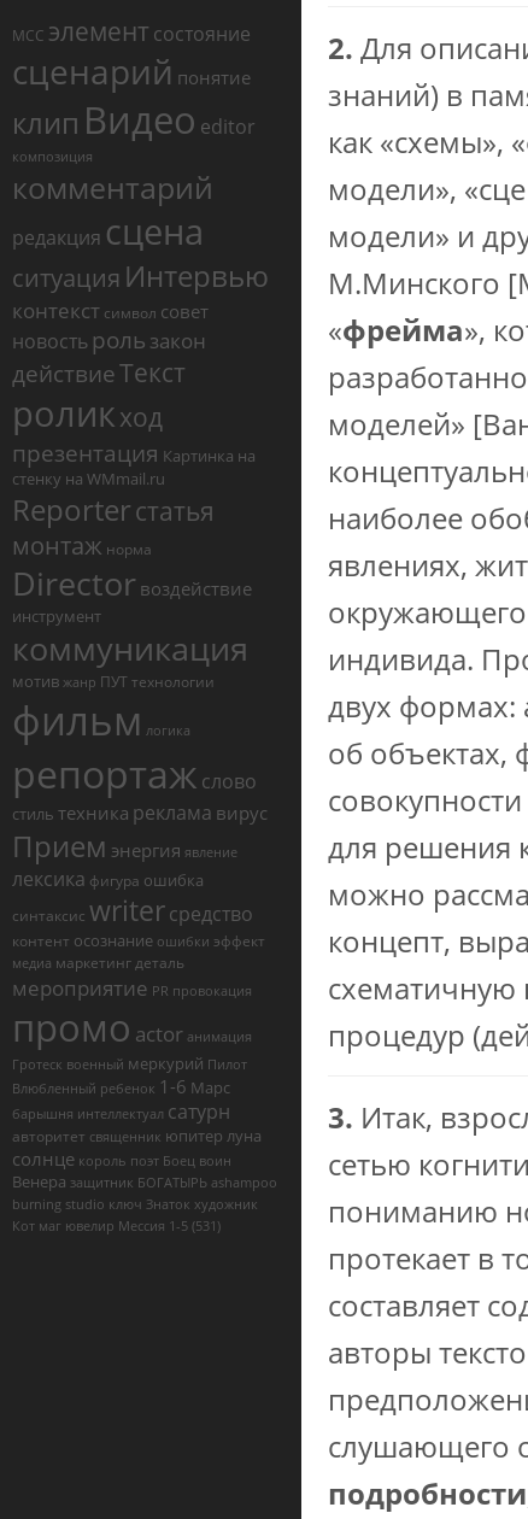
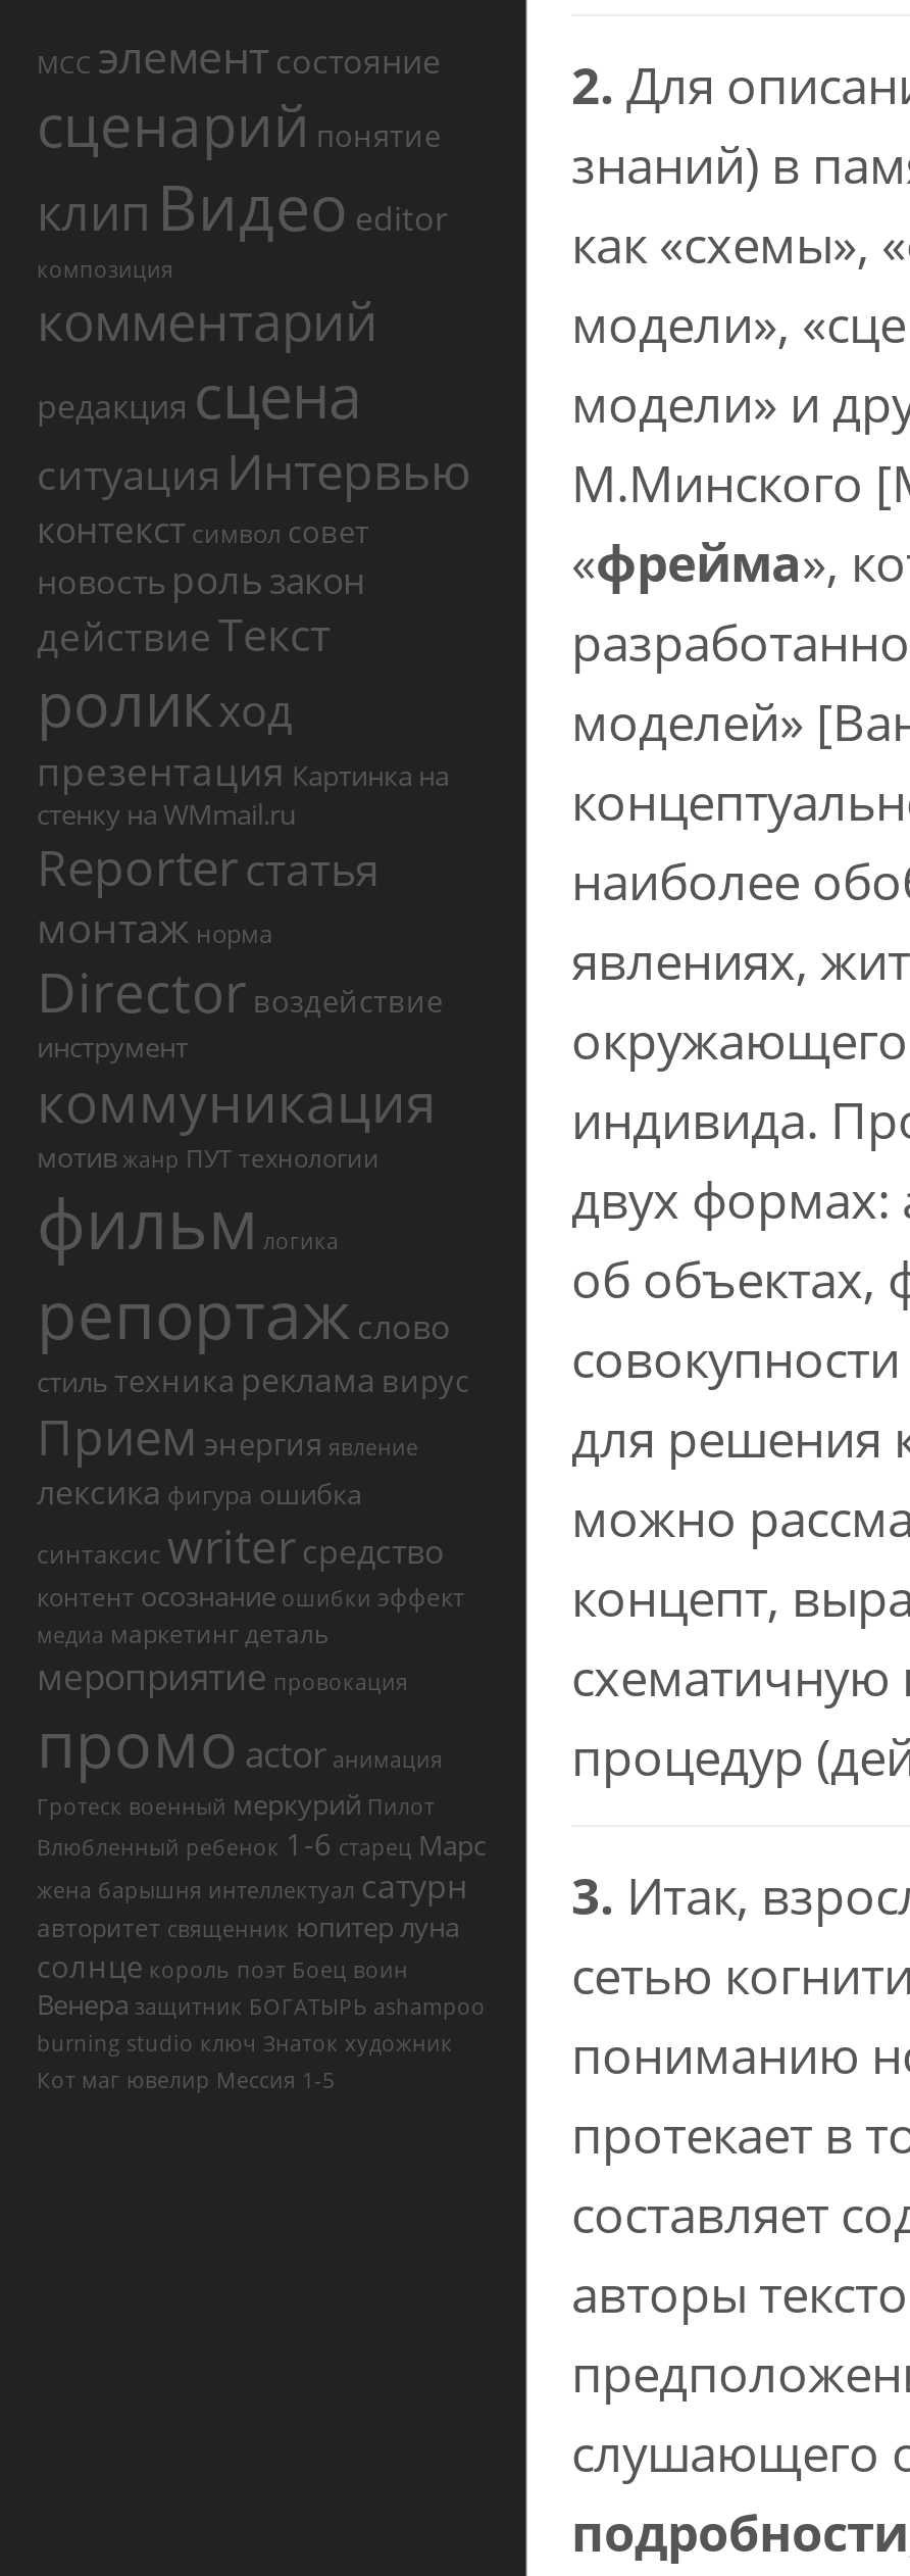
[12,973,252,1002] мероприятие PR провокация -> [37,1651,408,1700] мероприятие провокация
[12,1074,230,1125] Влюбленный ребенок 1-6 Марс | барышня интеллектуал сатурн -> [37,1823,486,1909] Влюбленный ребенок 1-6 старец Марс | жена барышня интеллектуал сатурн
[12,1218,221,1234] Кот маг ювелир Мессия 1-5 (531) -> [37,2066,335,2094] Кот маг ювелир Мессия 1-5

